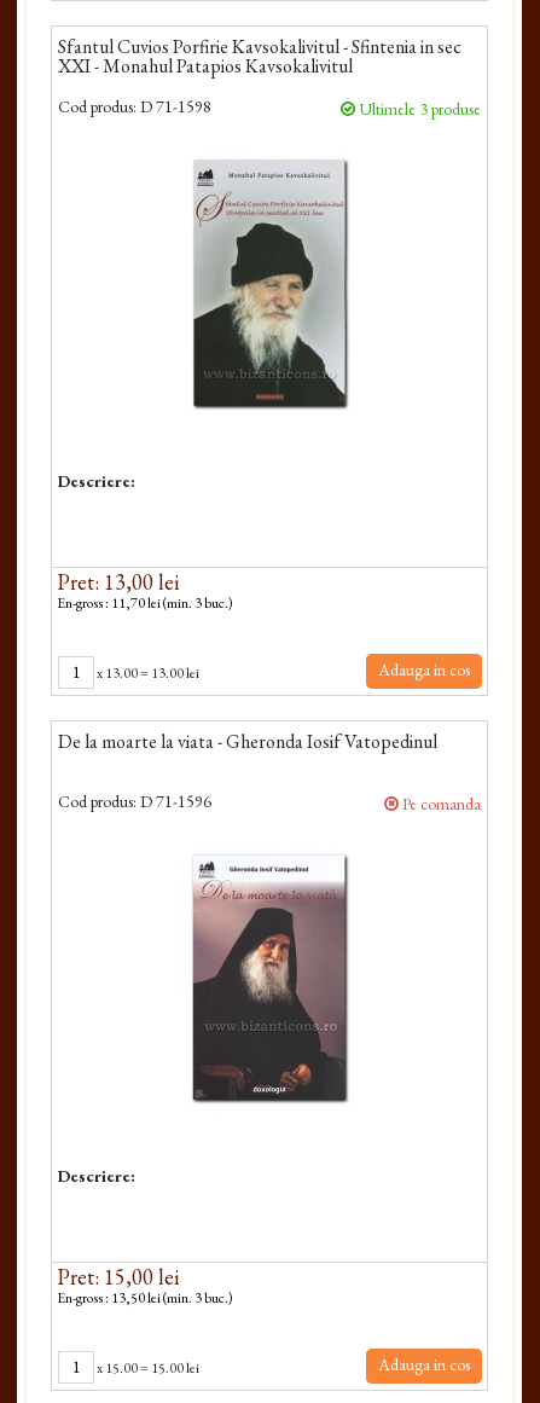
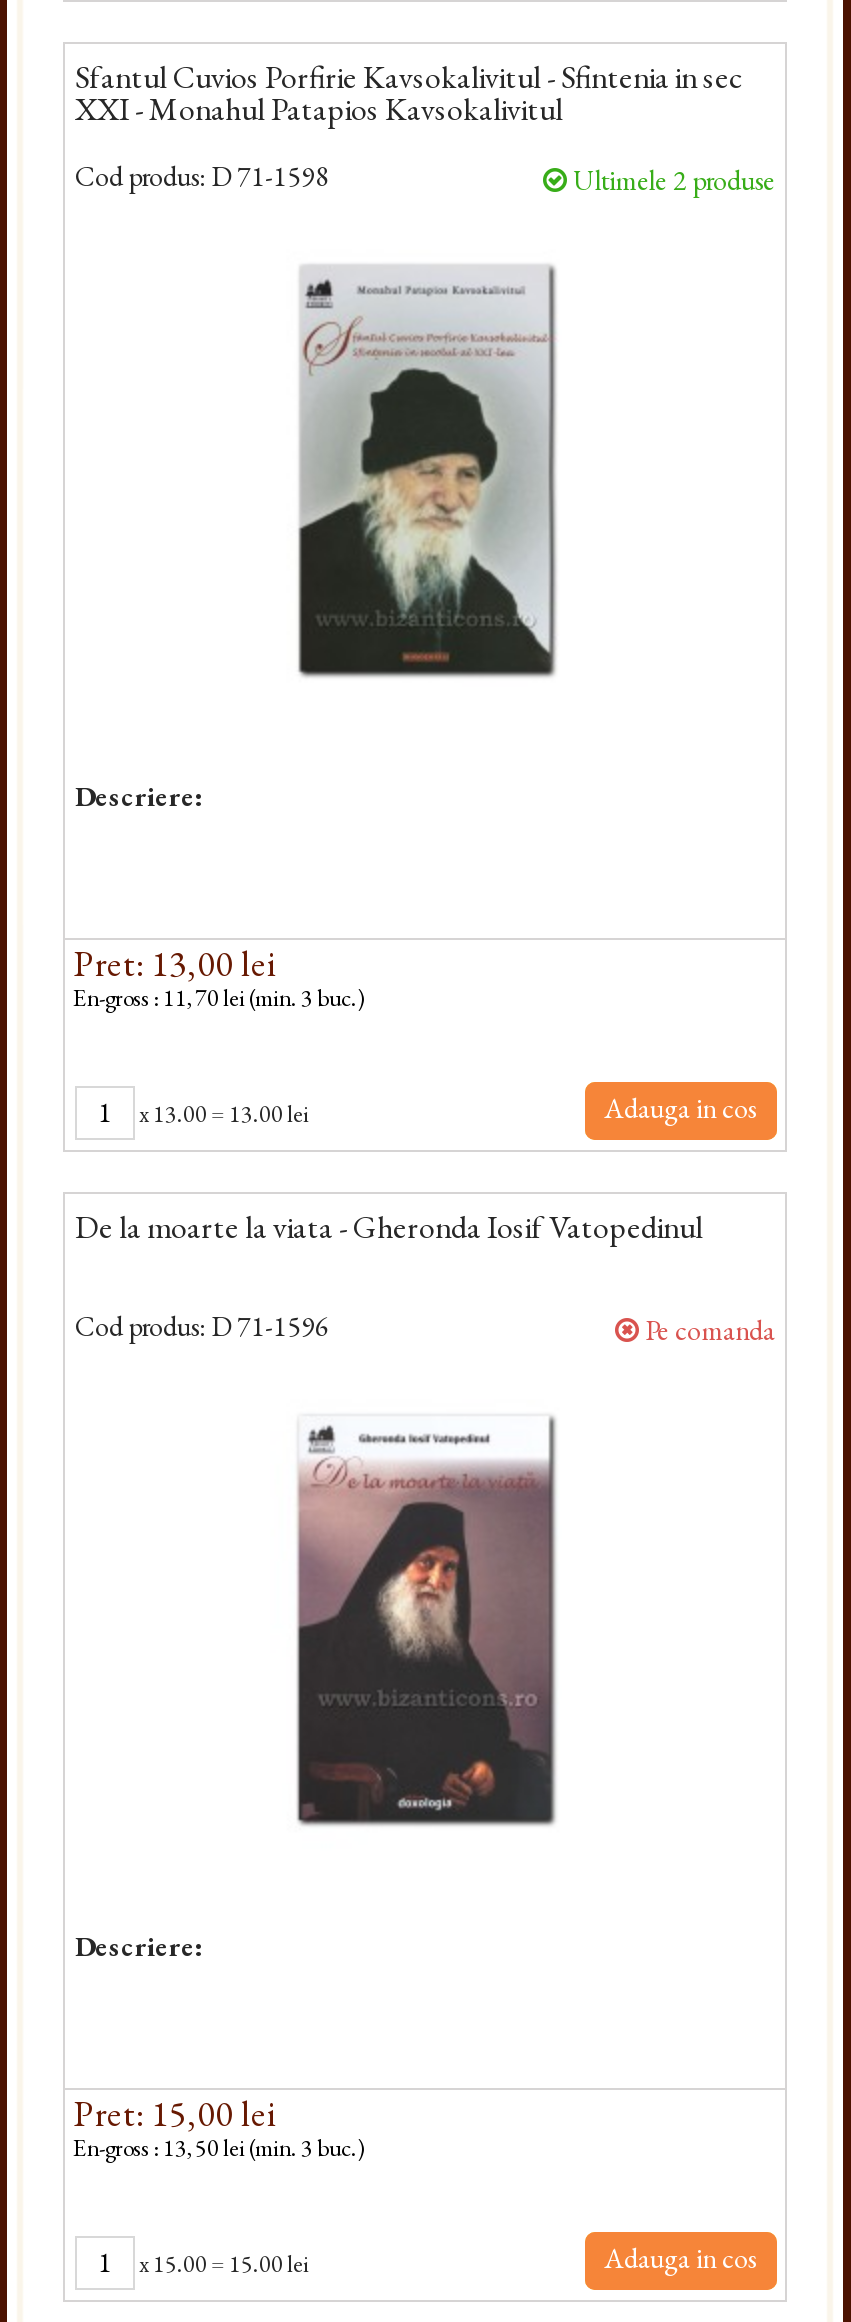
[355,98,481,120] Ultimele 3 produse -> [567,162,775,198] Ultimele 2 produse

